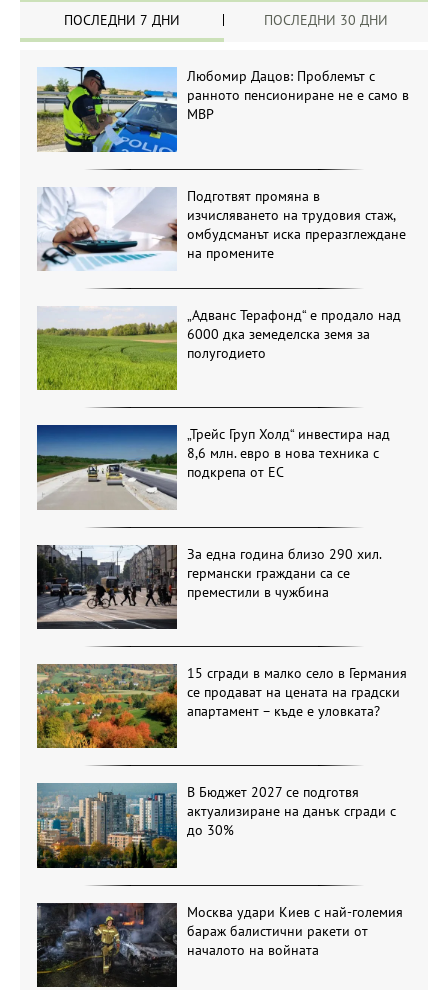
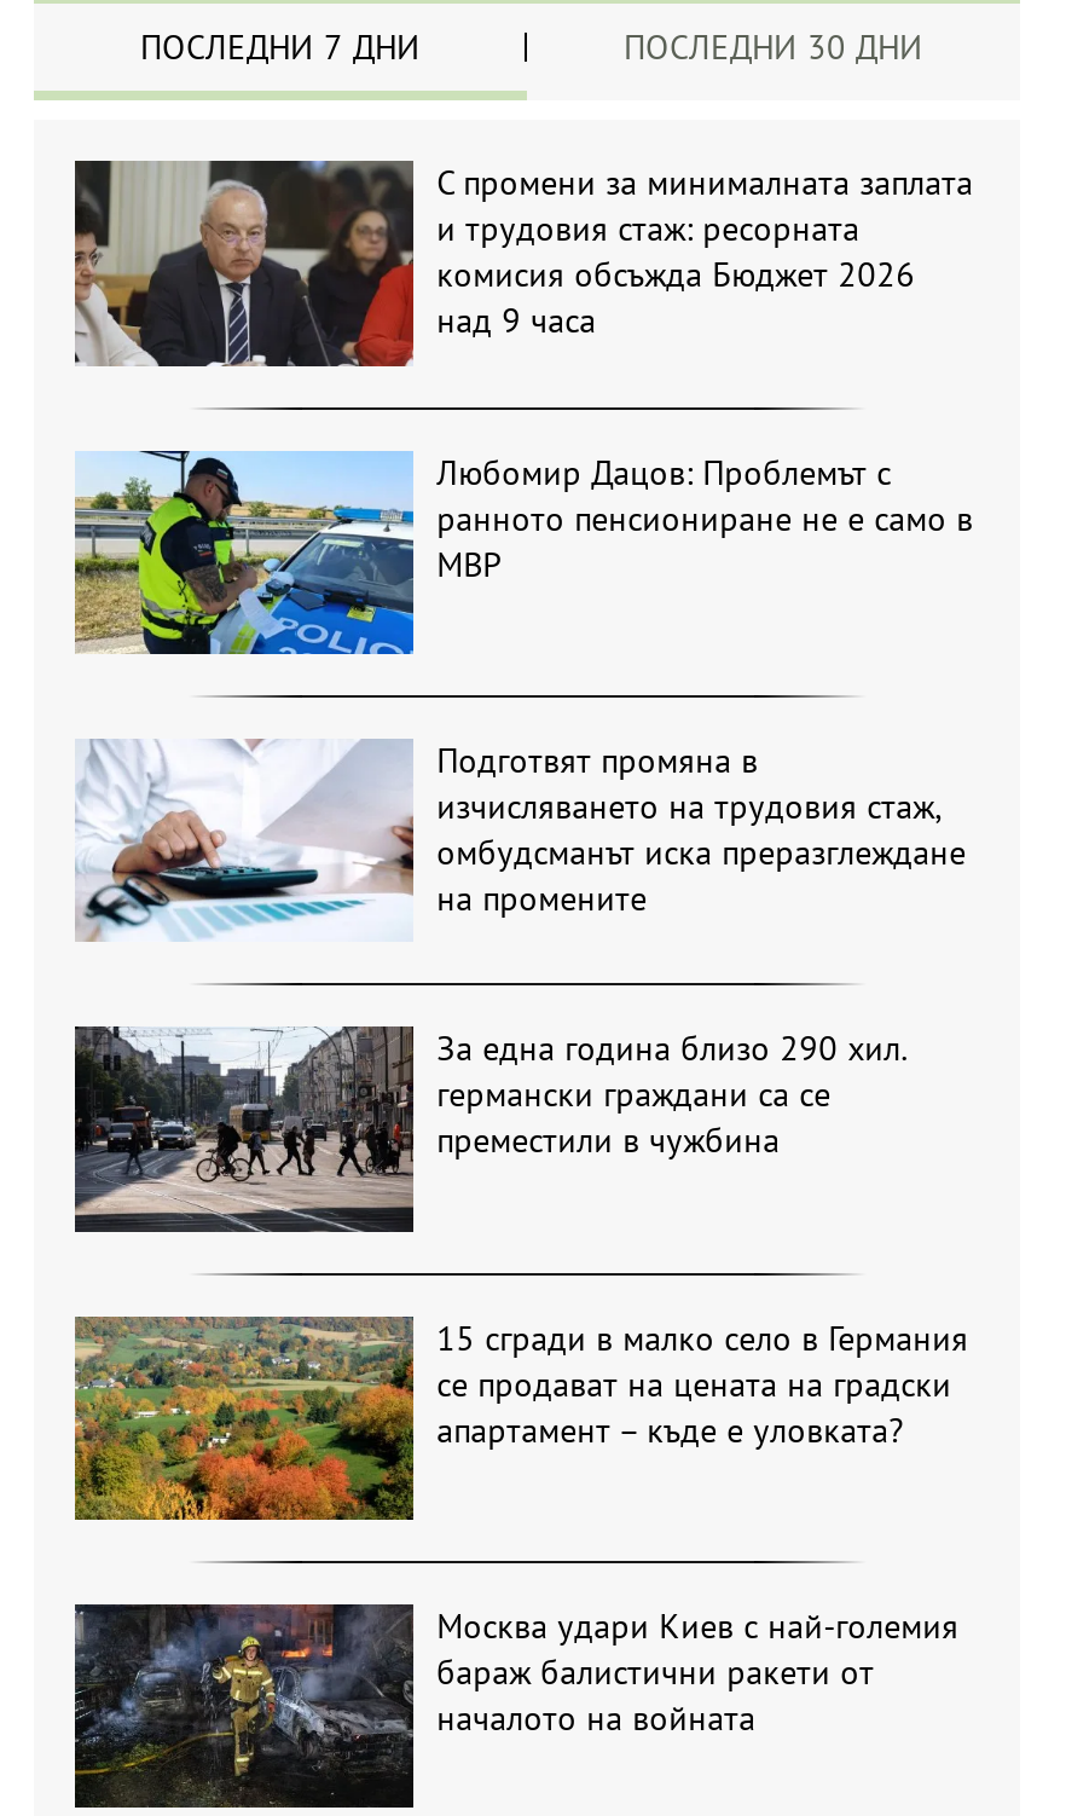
none -> [73,158,973,369] [image] | С промени за минималната заплата | и трудовия стаж: ресорната | комисия обсъжда Бюджет 2026 | над 9 часа
moved [35,66,409,261] -> [70,446,973,920]: [image] | Любомир Дацов: Проблемът с | ранното пенсиониране не е само в | МВР | Подготвят промяна в | изчисляването на трудовия стаж, | омбудсманът иска преразглеждане | на промените
[37,306,401,391] [image] | „Адванс Терафонд“ е продало над | 6000 дка земеделска земя за | полугодието -> none
[36,424,390,510] [image] | „Трейс Груп Холд“ инвестира над | 8,6 млн. евро в нова техника с | подкрепа от ЕС -> none
[37,783,396,869] [image] | В Бюджет 2027 се подготвя | актуализиране на данък сгради с | до 30% -> none

